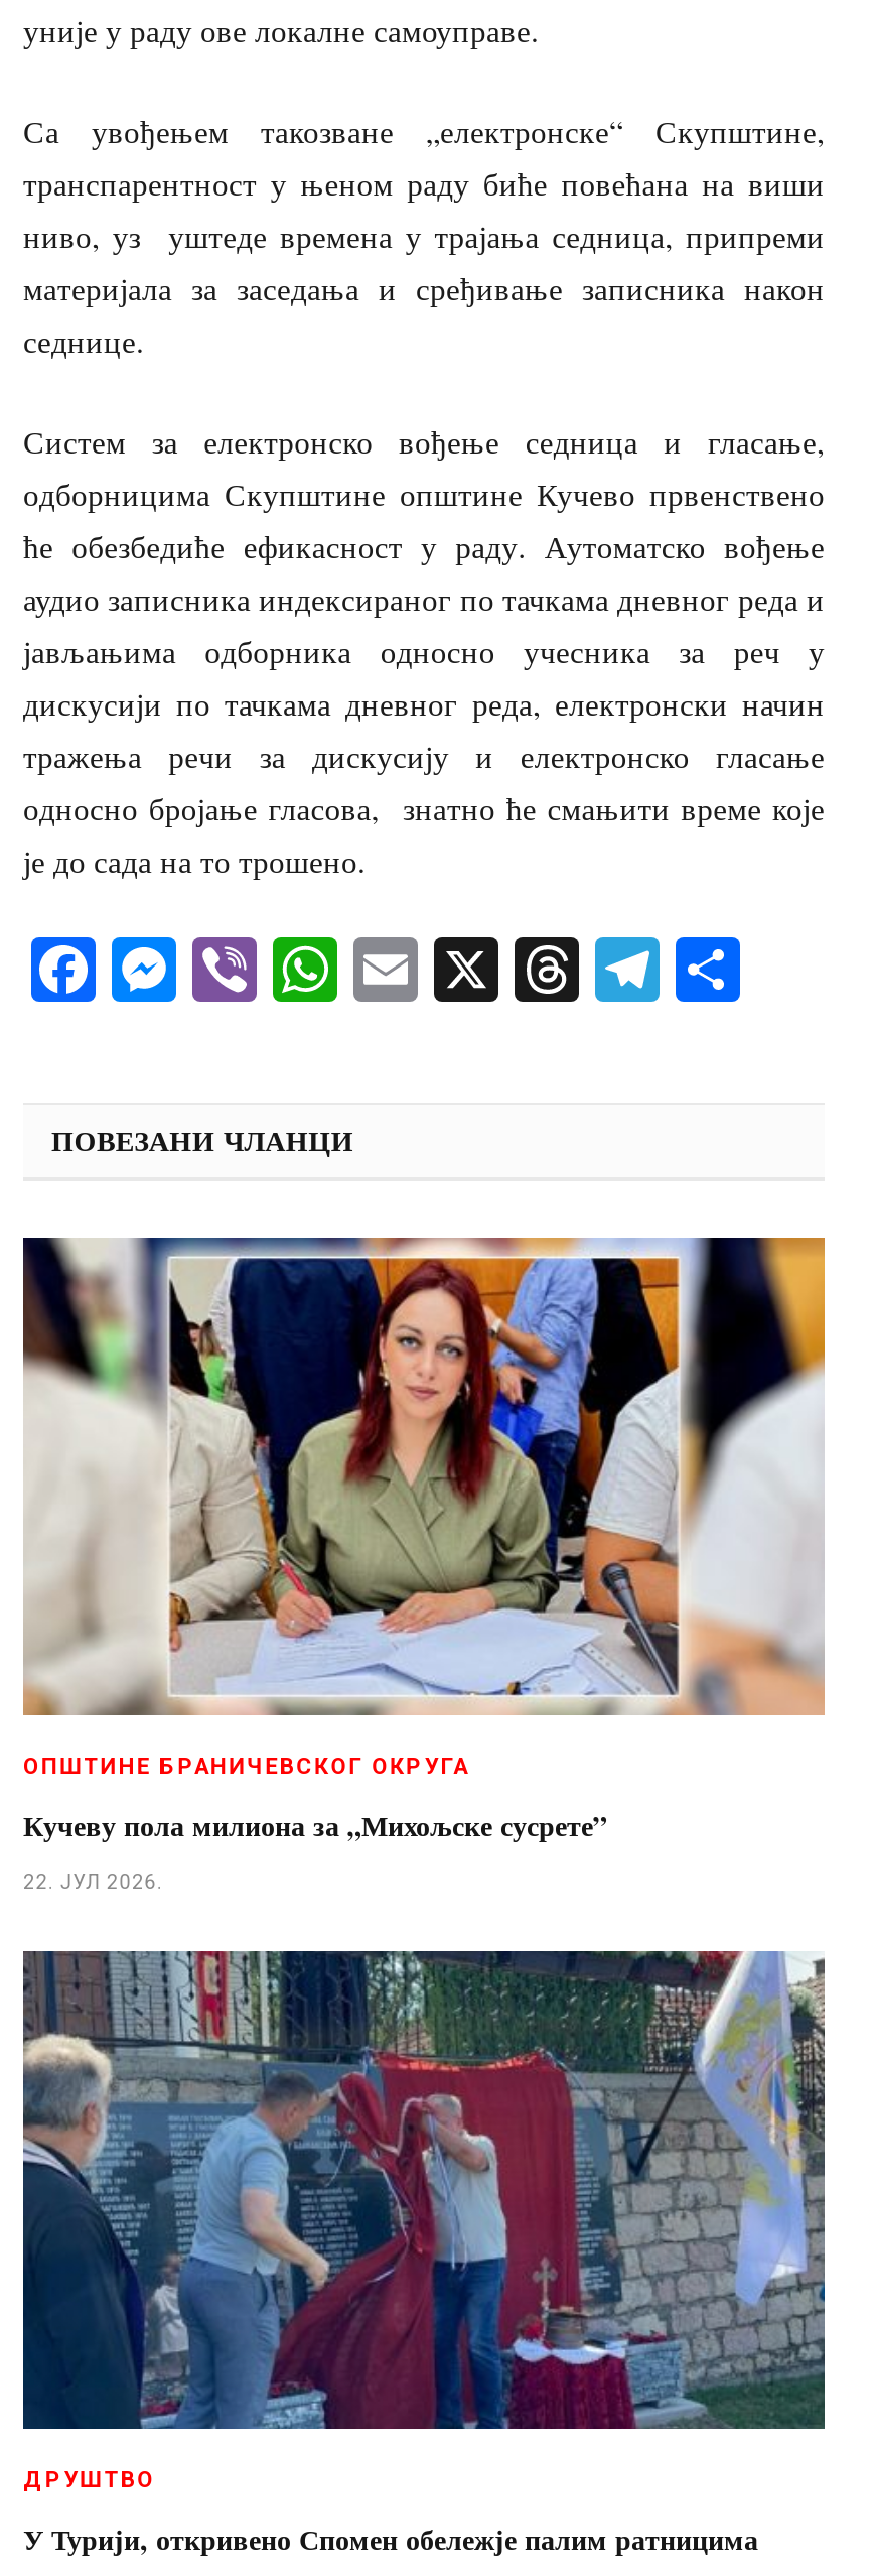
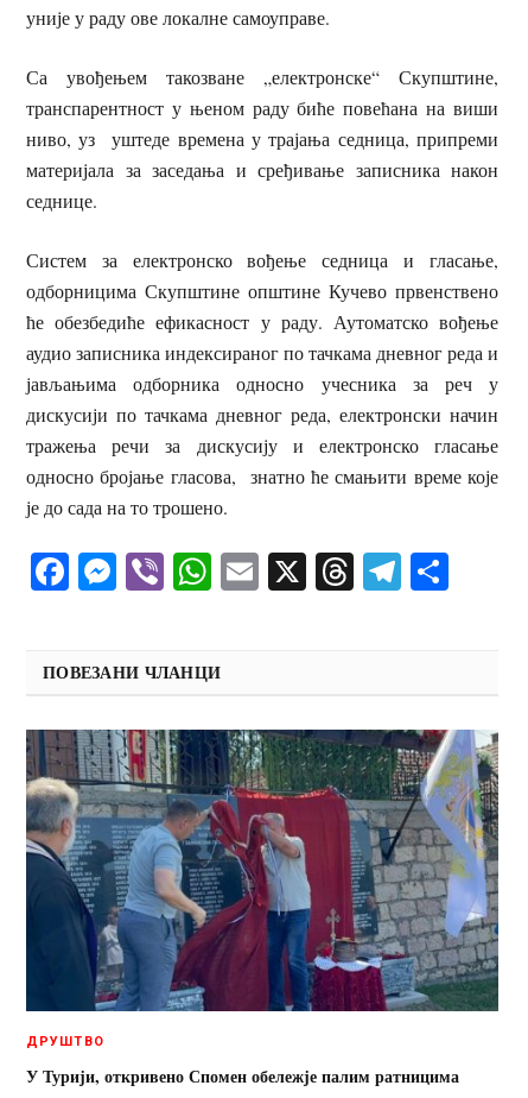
[21,1236,827,1892] [image] | ОПШТИНЕ БРАНИЧЕВСКОГ ОКРУГА | Кучеву пола милиона за „Михољске сусрете” | 22. ЈУЛ 2026. -> none

